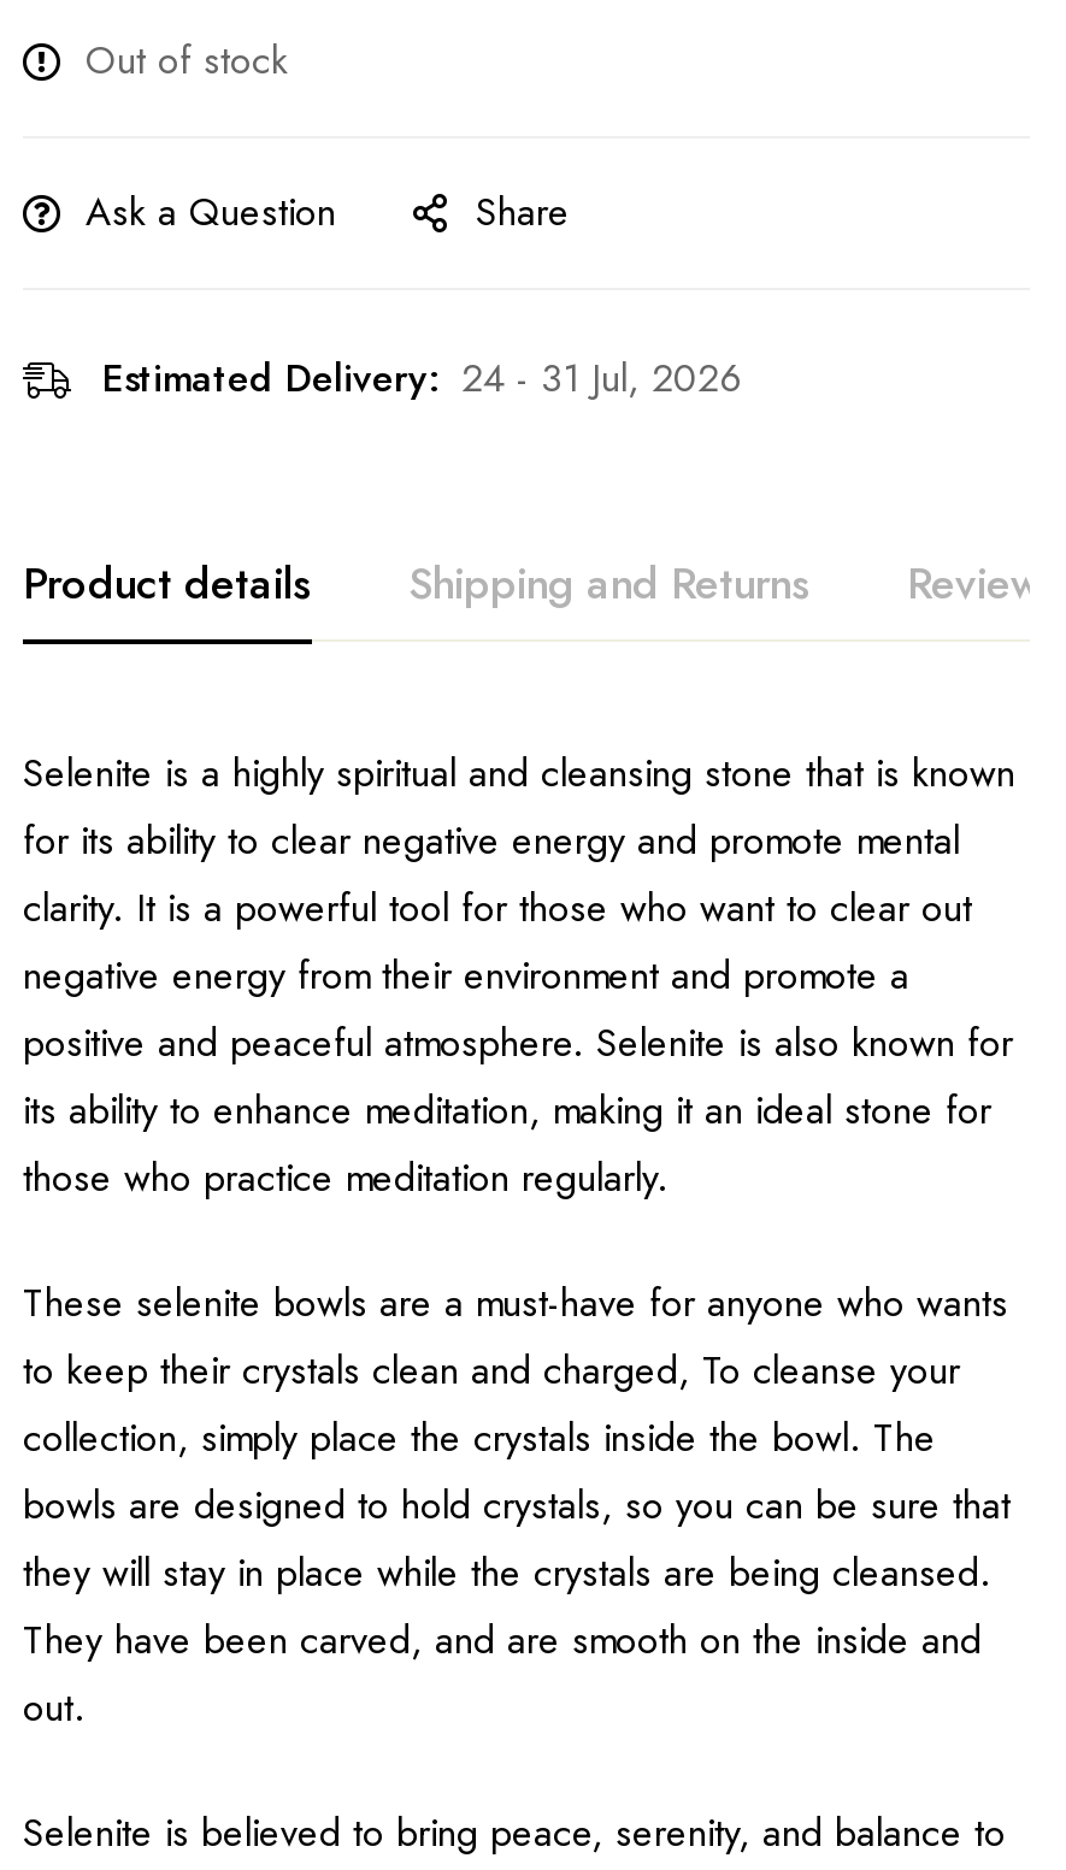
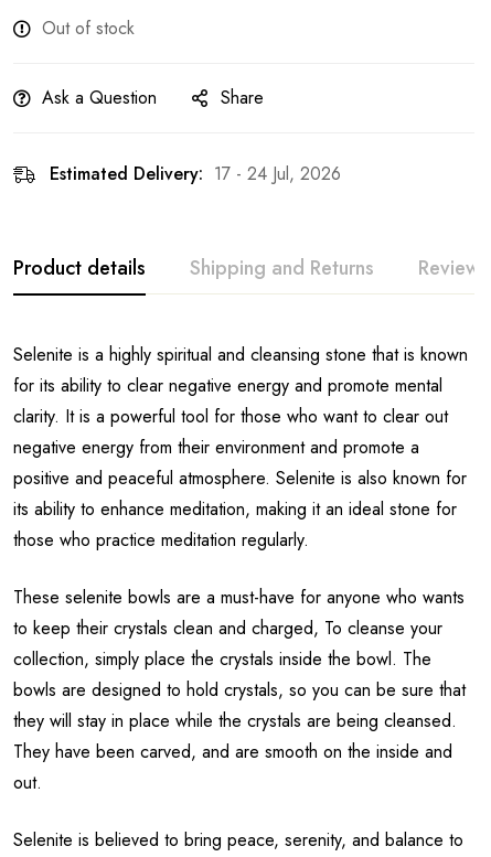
[102,350,741,406] Estimated Delivery: 24 - 31 Jul, 2026 -> [50,161,341,186] Estimated Delivery: 17 - 24 Jul, 2026

